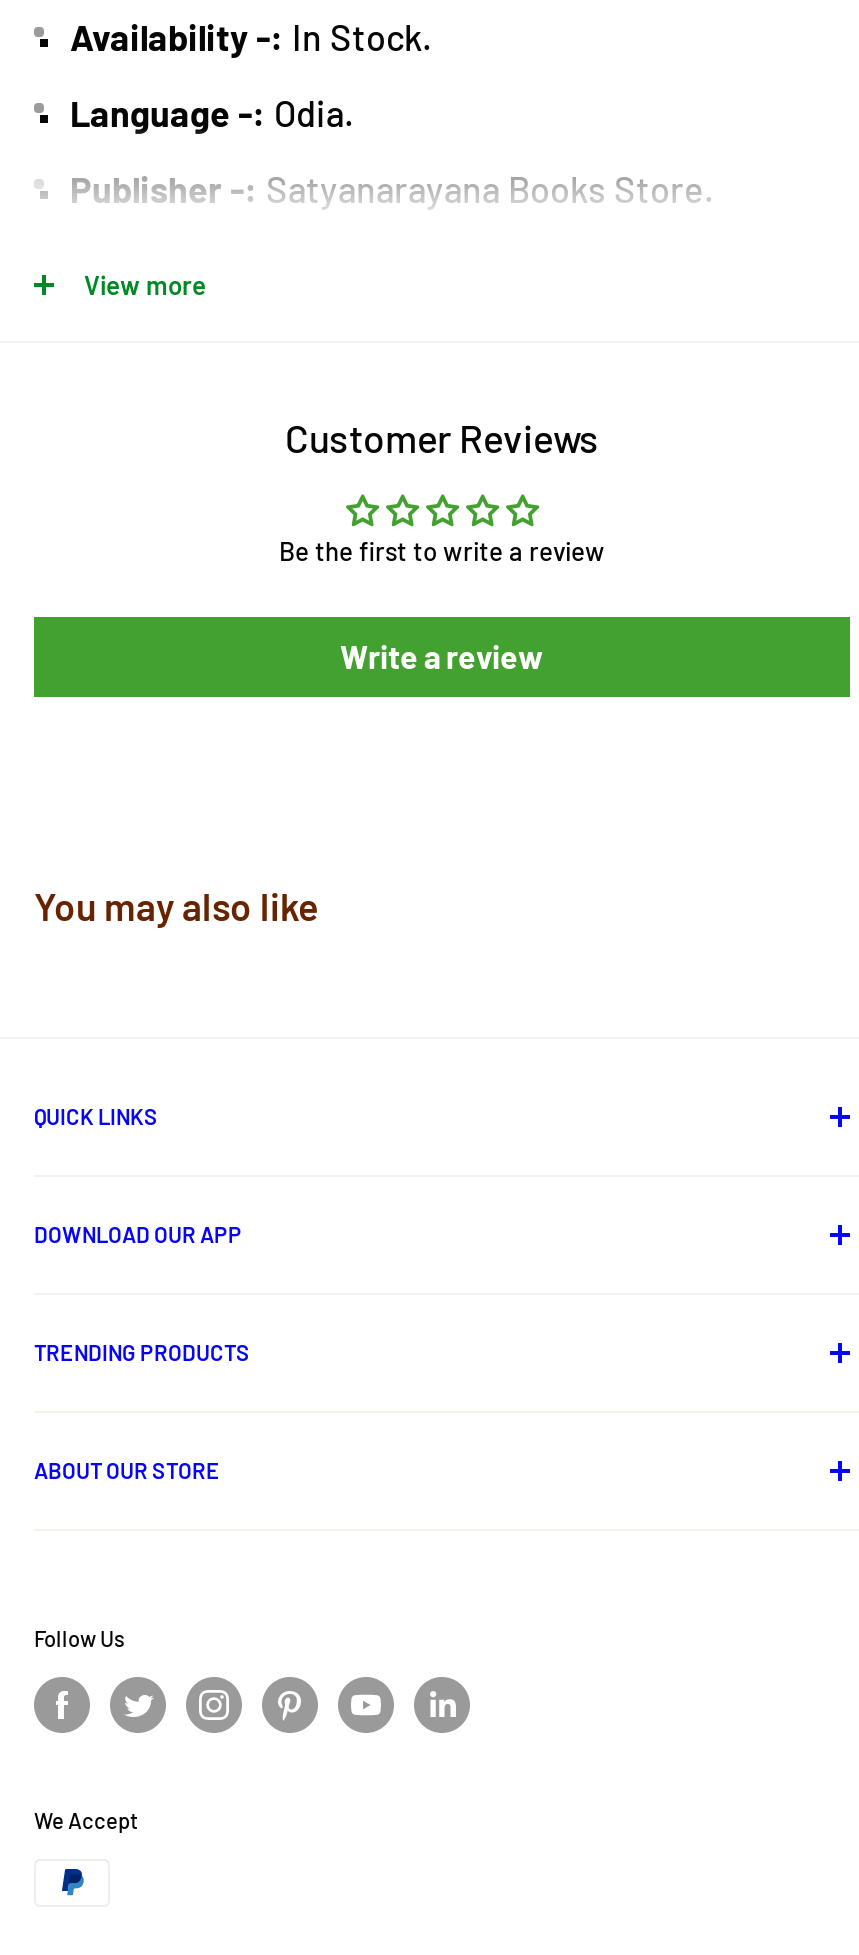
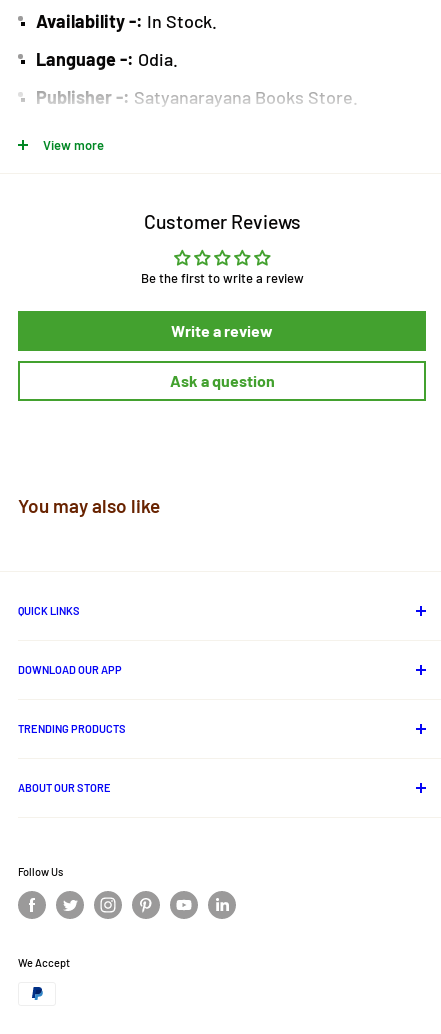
none -> [169,371,274,390] Ask a question

